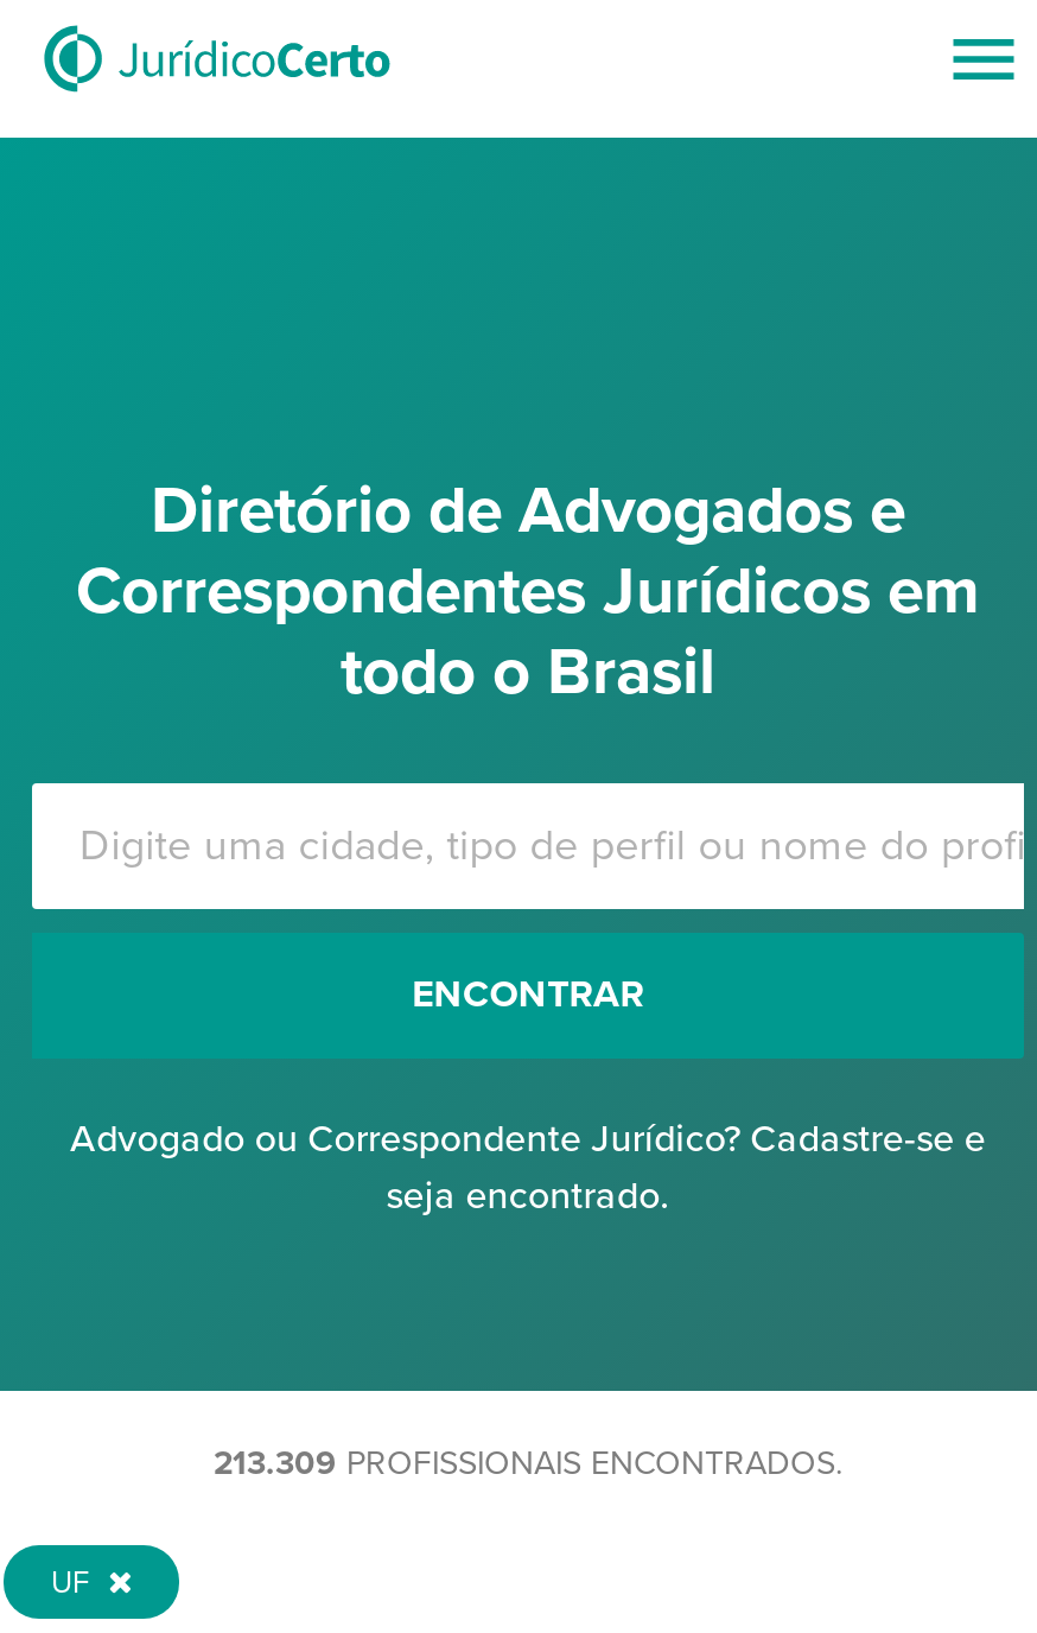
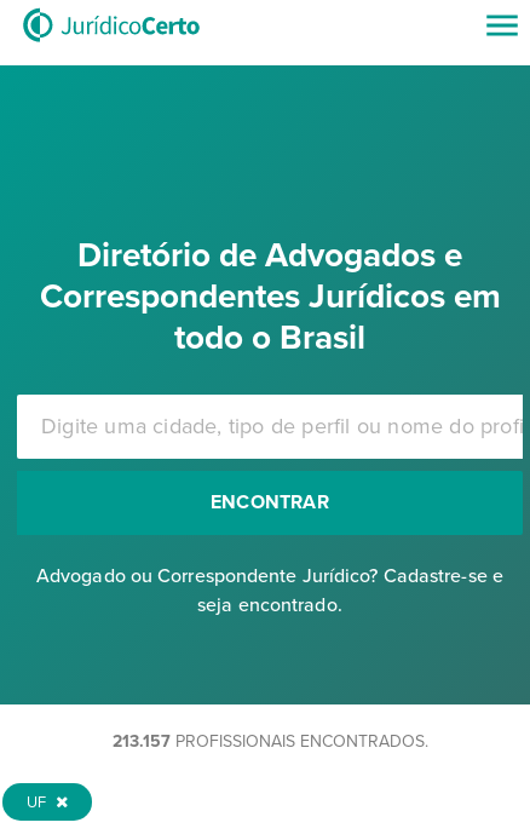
[214,1442,842,1482] 213.309 PROFISSIONAIS ENCONTRADOS. -> [112,731,428,751] 213.157 PROFISSIONAIS ENCONTRADOS.

